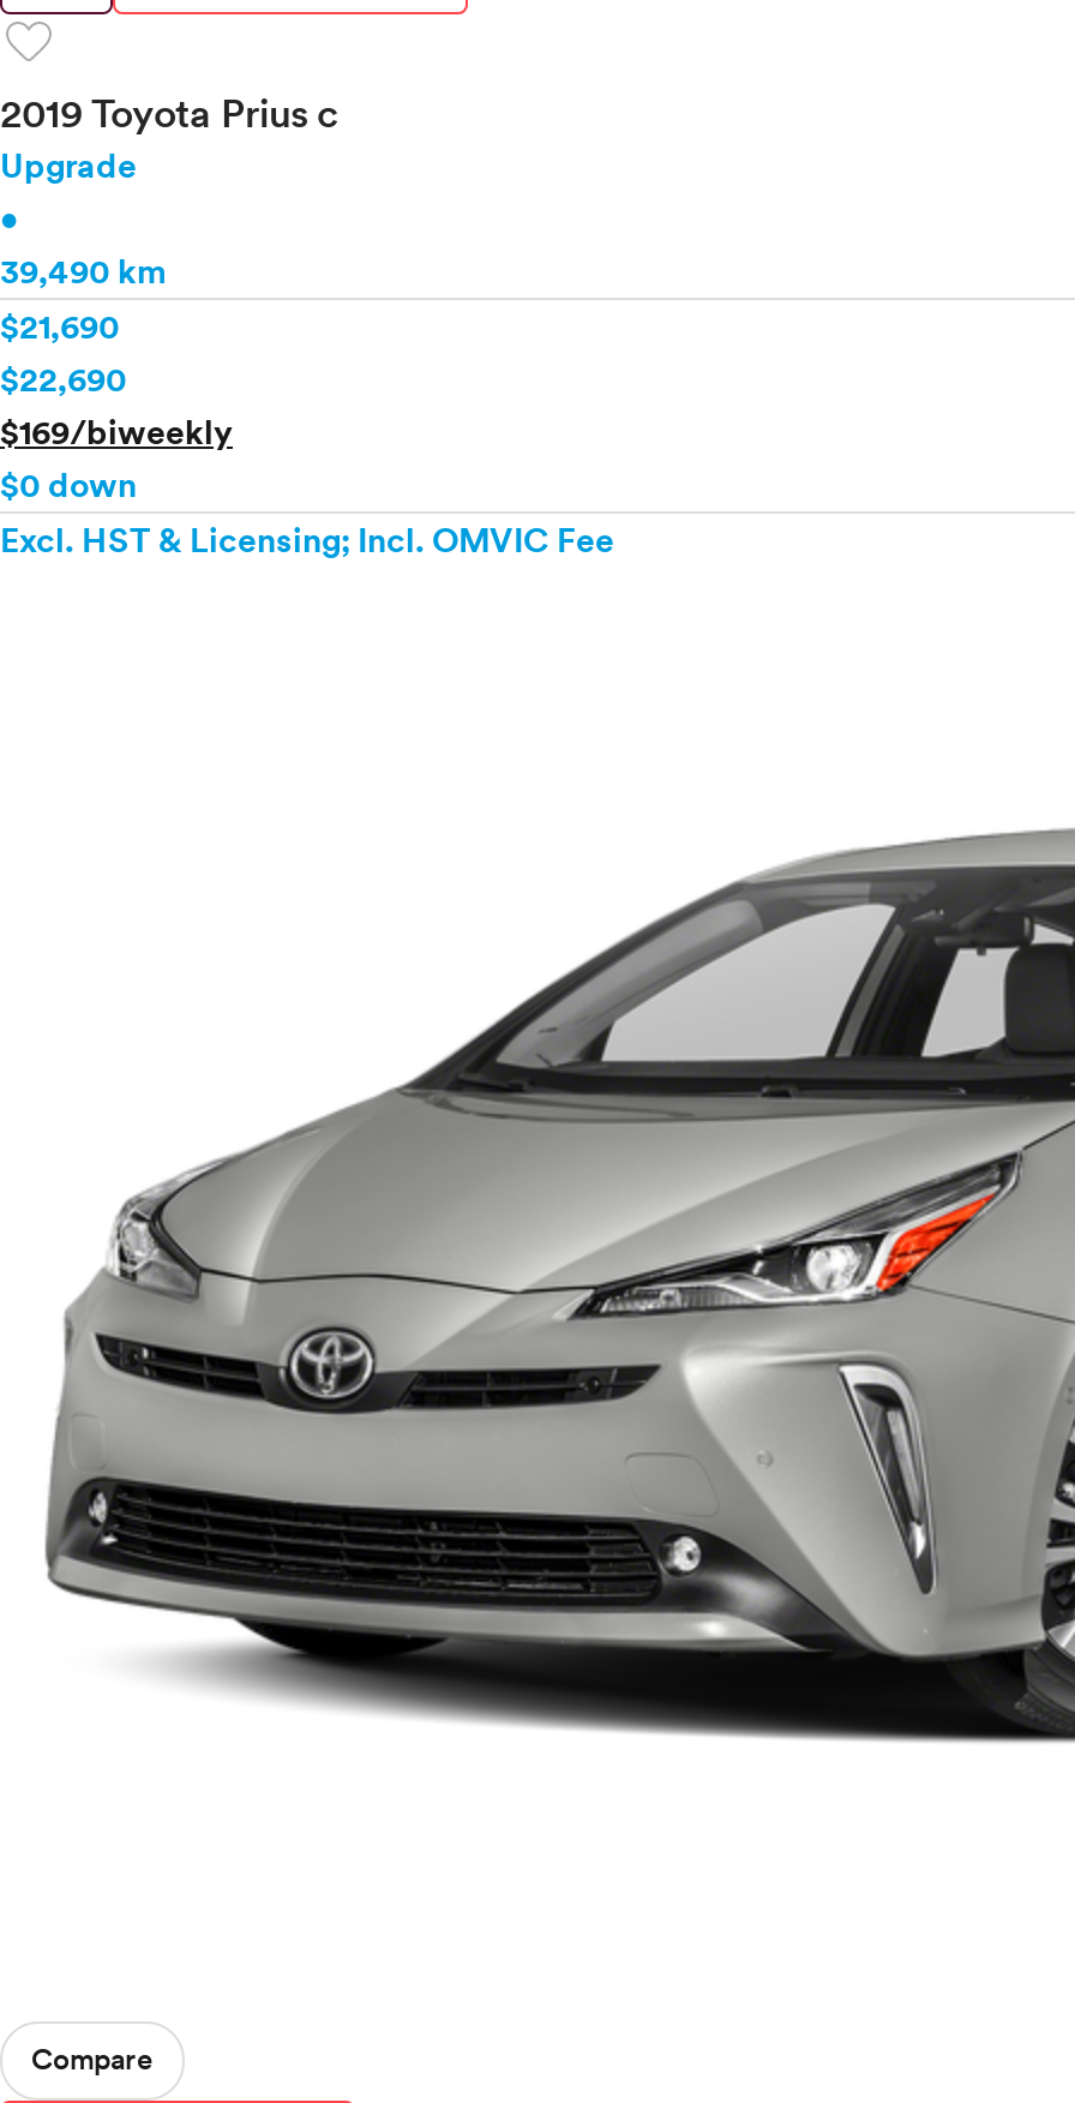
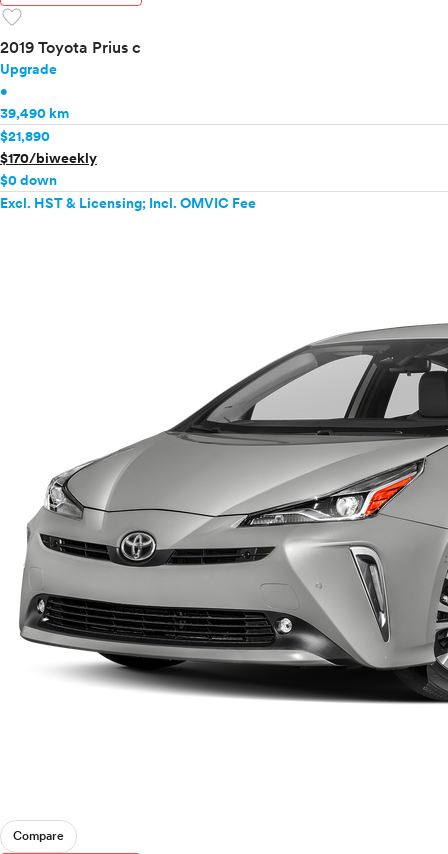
[0,307,233,451] $21,690 | $22,690 | $169/biweekly -> [0,128,97,166] $21,890 | $170/biweekly

